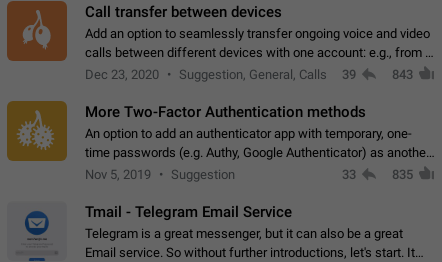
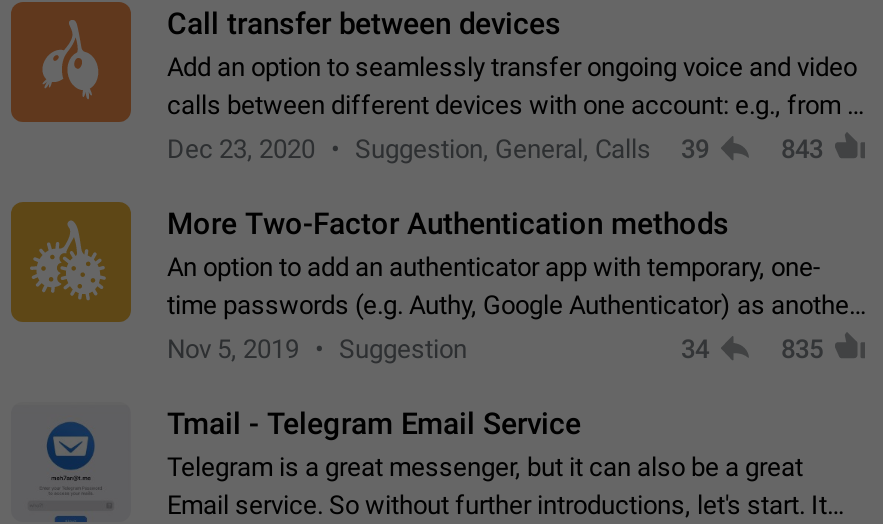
[342,167,356,182] 33 -> [681,334,709,364] 34

